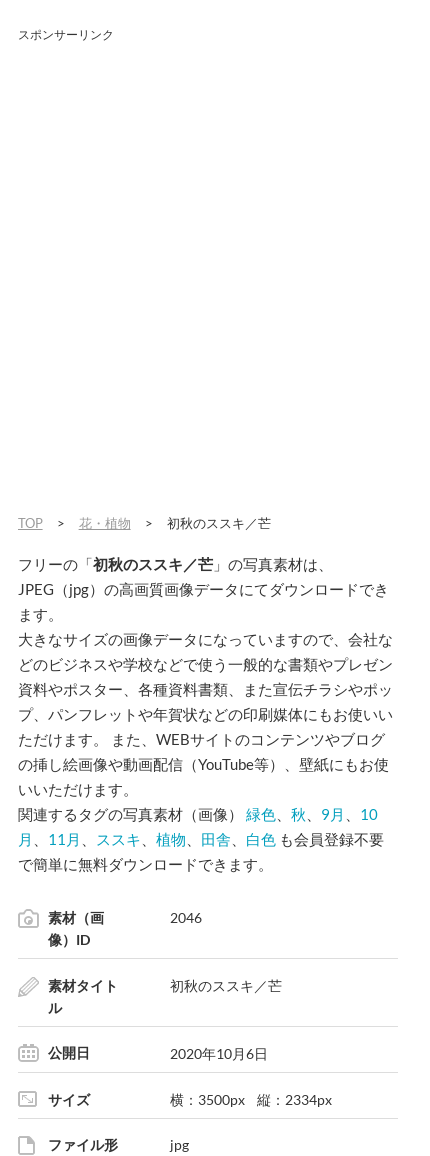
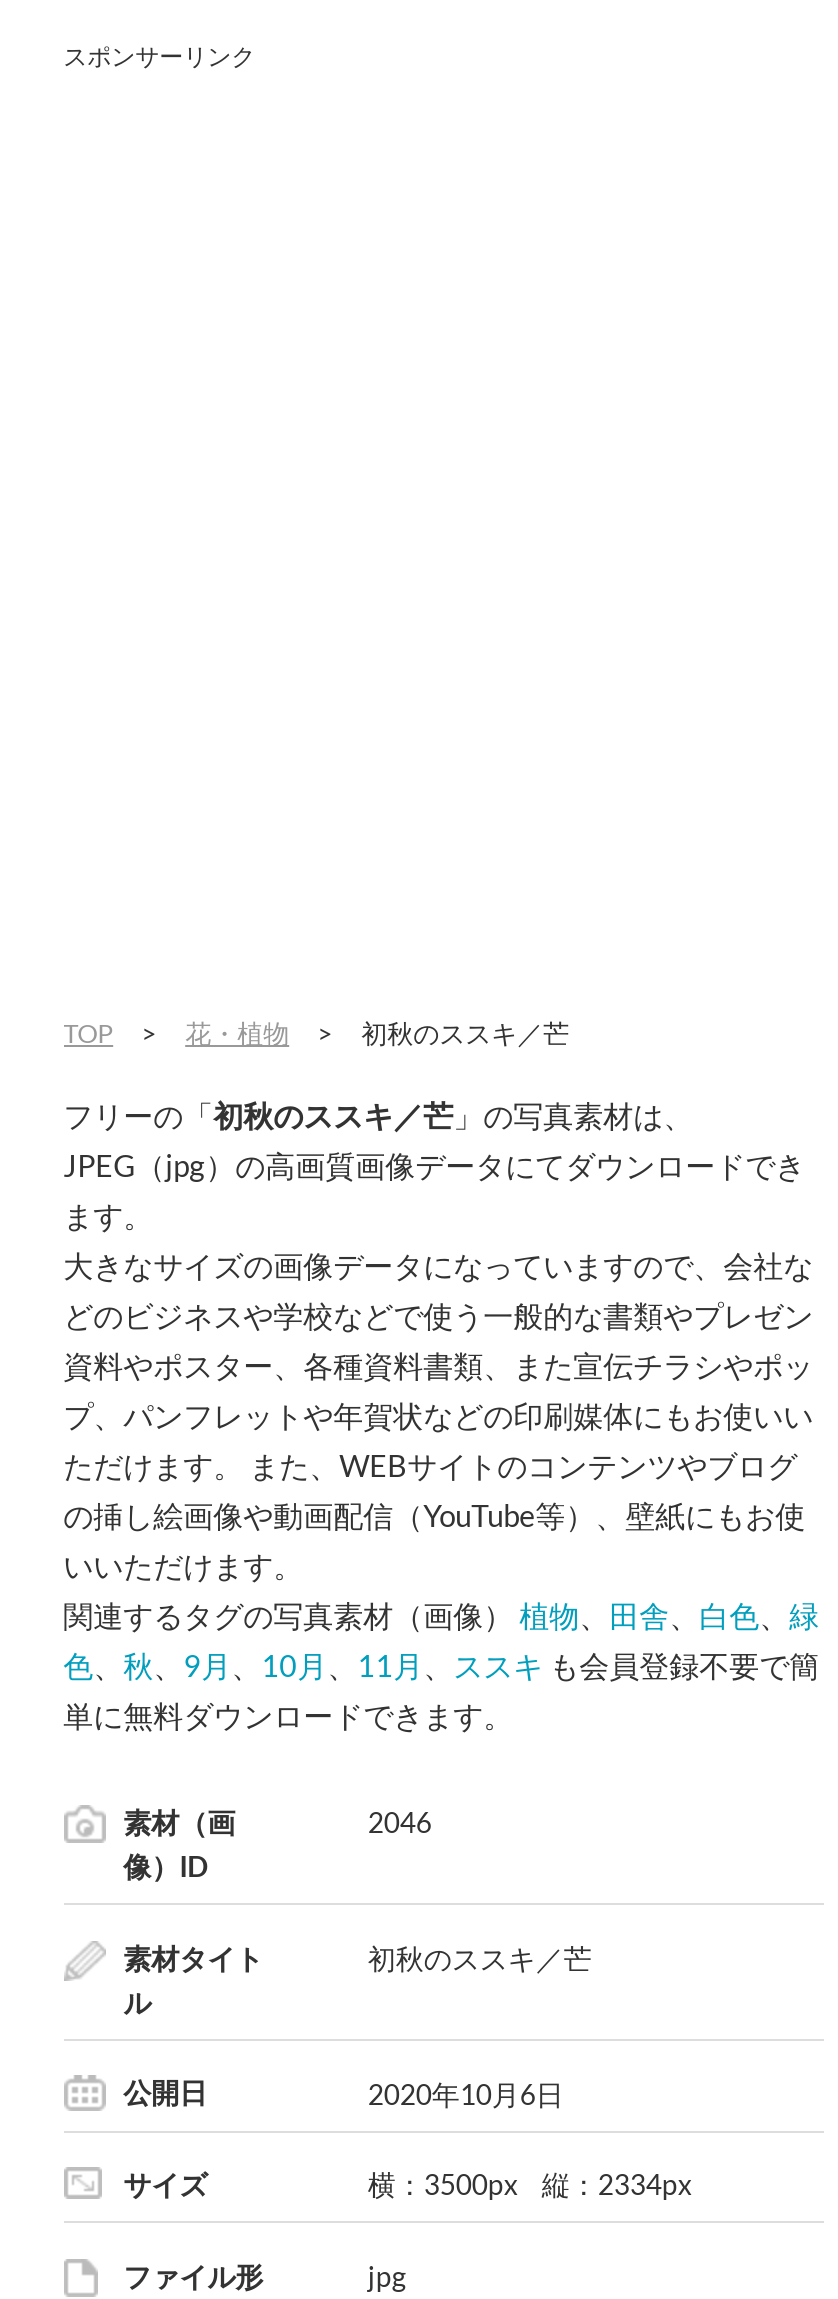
[18,805,384,873] 関連するタグの写真素材（画像）緑色、秋、9月、10 | 月、11月、ススキ、植物、田舎、白色も会員登録不要 | で簡単に無料ダウンロードできます。 -> [63,1598,819,1734] 関連するタグの写真素材（画像）植物、田舎、白色、緑 | 色、秋、9月、10月、11月、ススキも会員登録不要で簡 | 単に無料ダウンロードできます。

